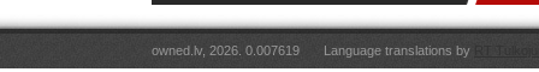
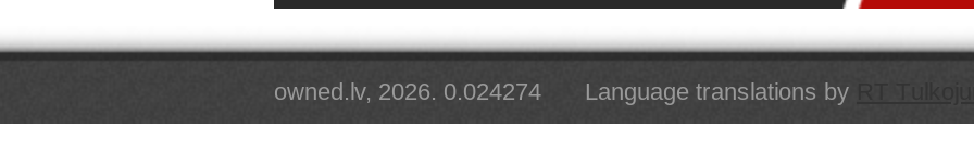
[152,43,300,58] owned.lv, 2026. 0.007619 -> [274,78,541,104] owned.lv, 2026. 0.024274

